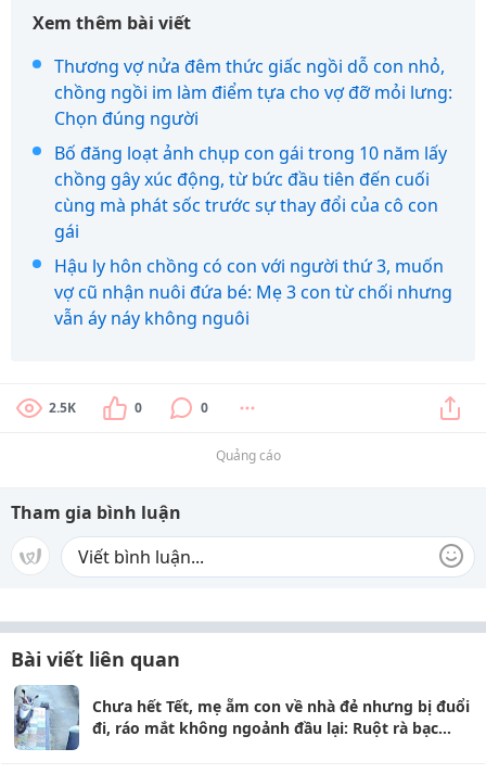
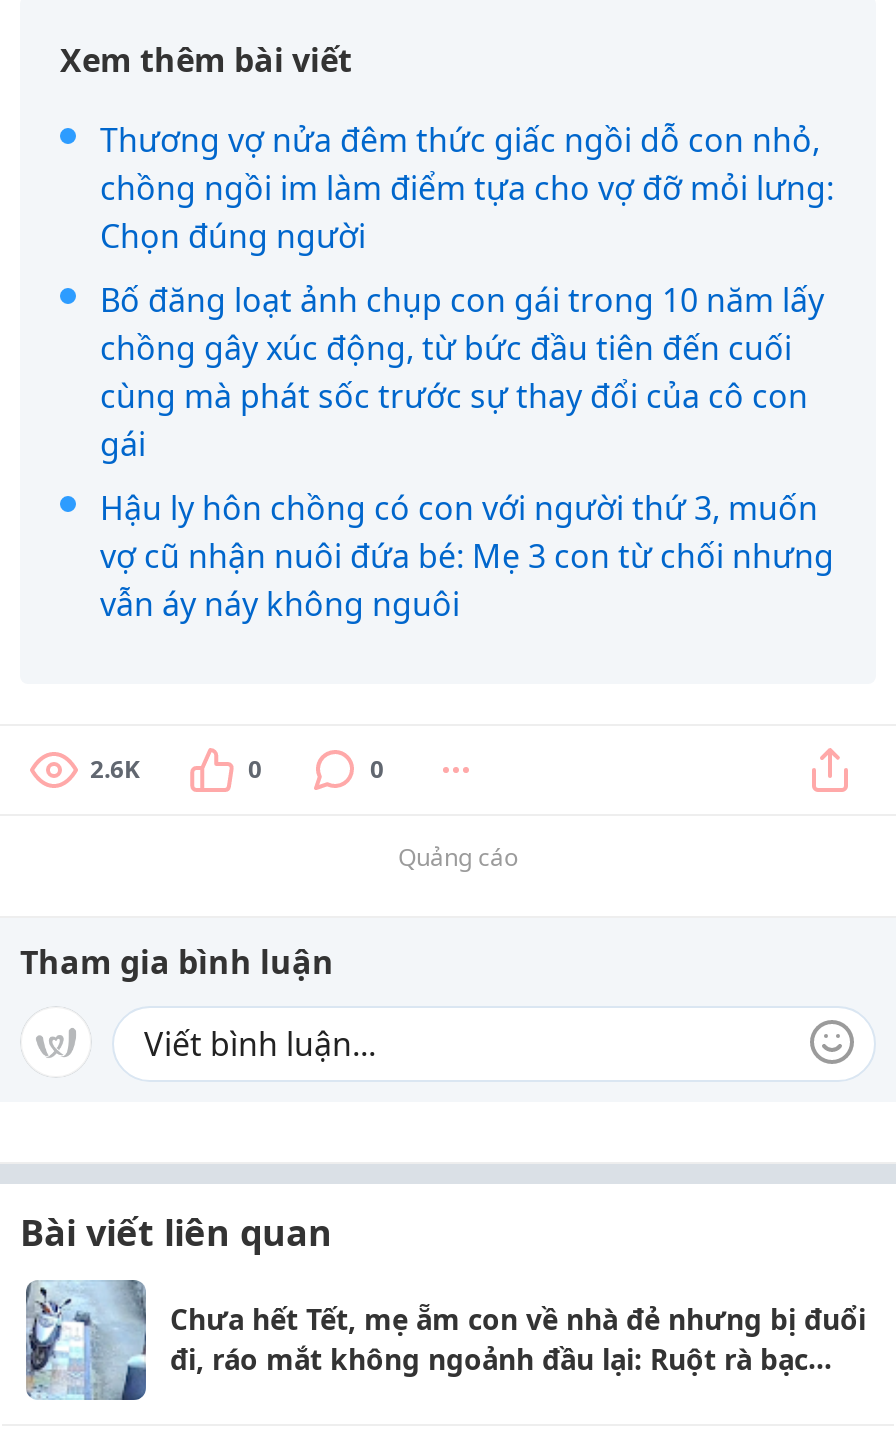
[49,398,76,417] 2.5K -> [90,751,140,785] 2.6K

